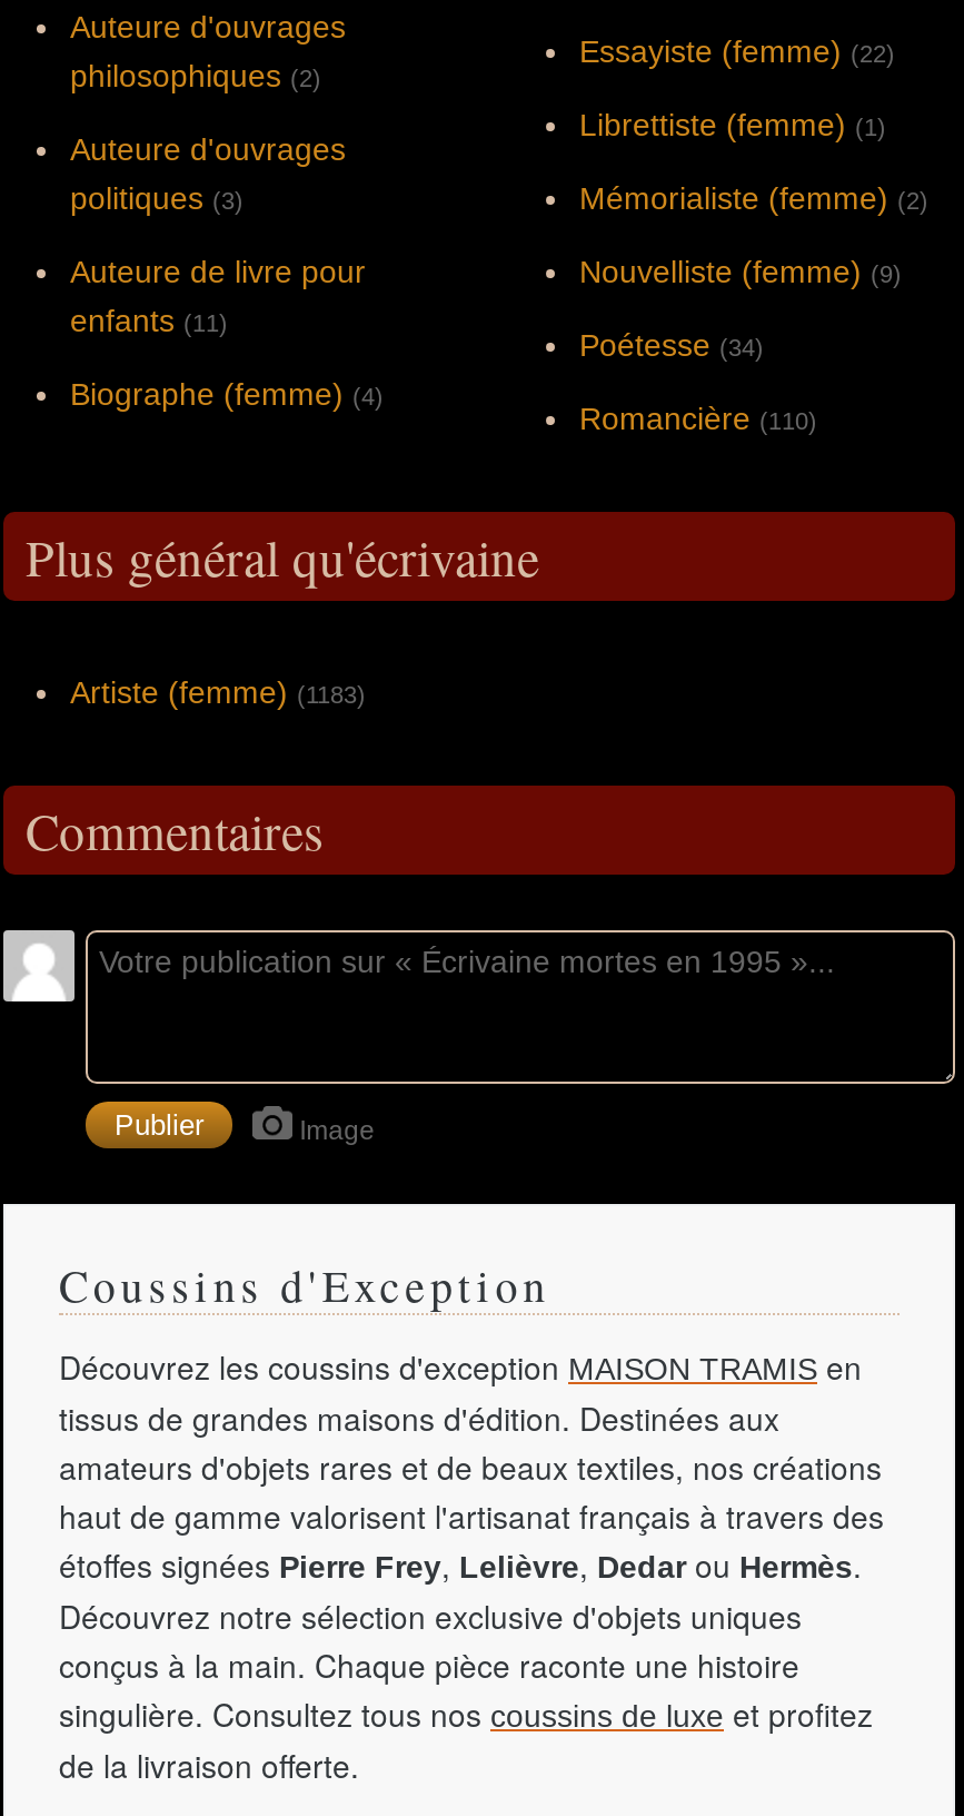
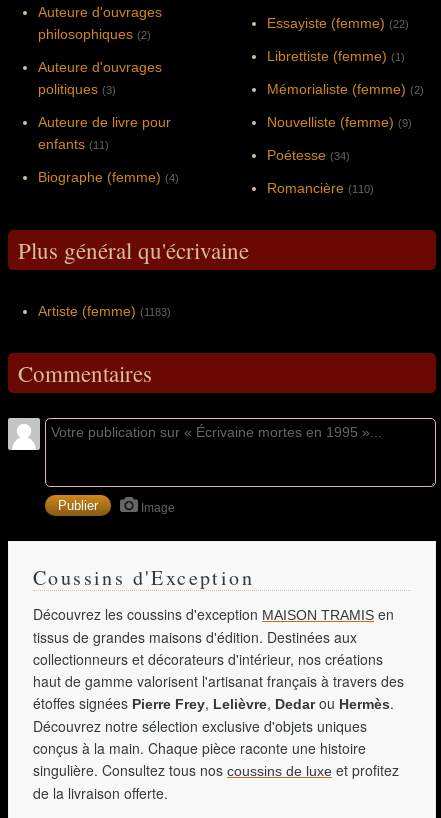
[59,1443,882,1488] amateurs d'objets rares et de beaux textiles, nos créations -> [33,649,383,669] collectionneurs et décorateurs d'intérieur, nos créations

